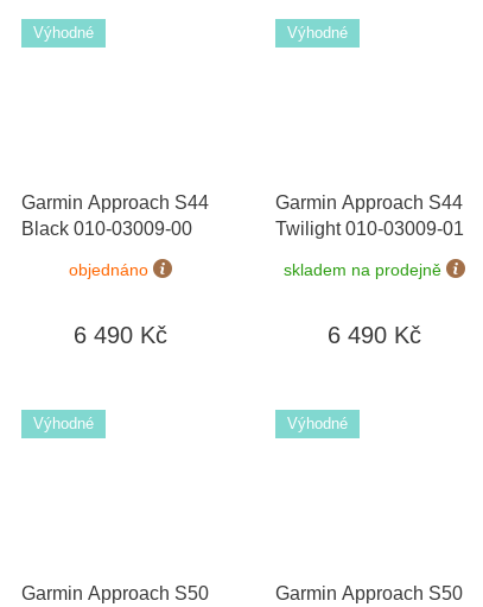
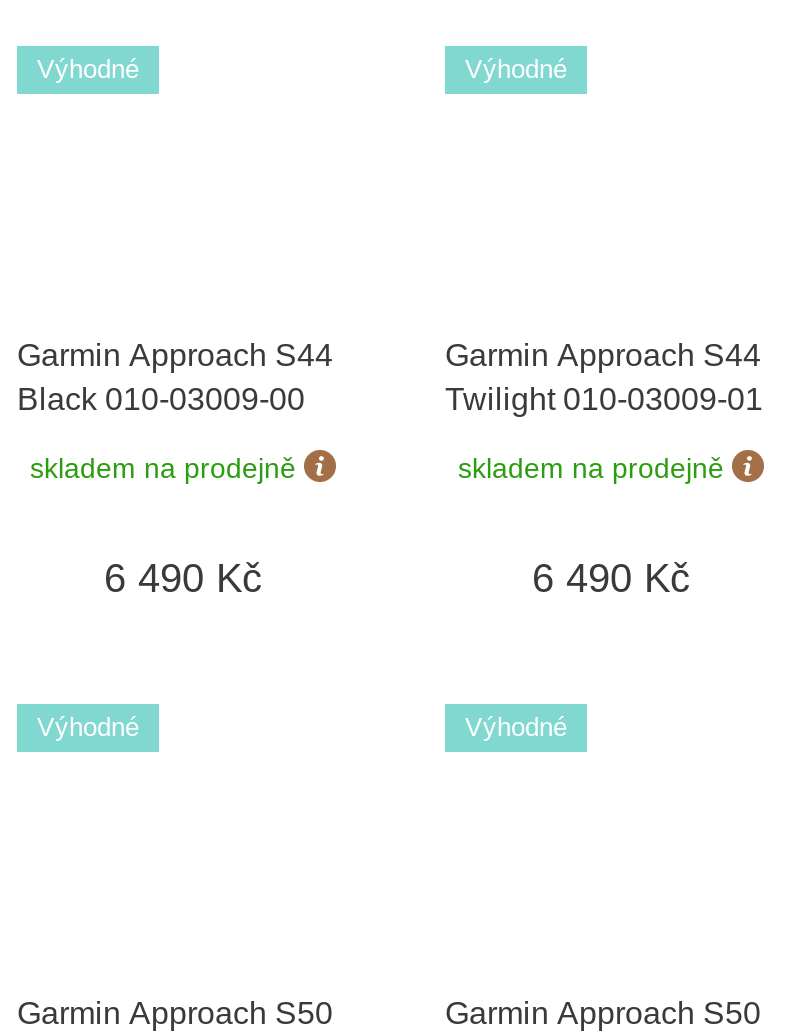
[68,260,152,279] objednáno -> [30,452,304,484] skladem na prodejně

